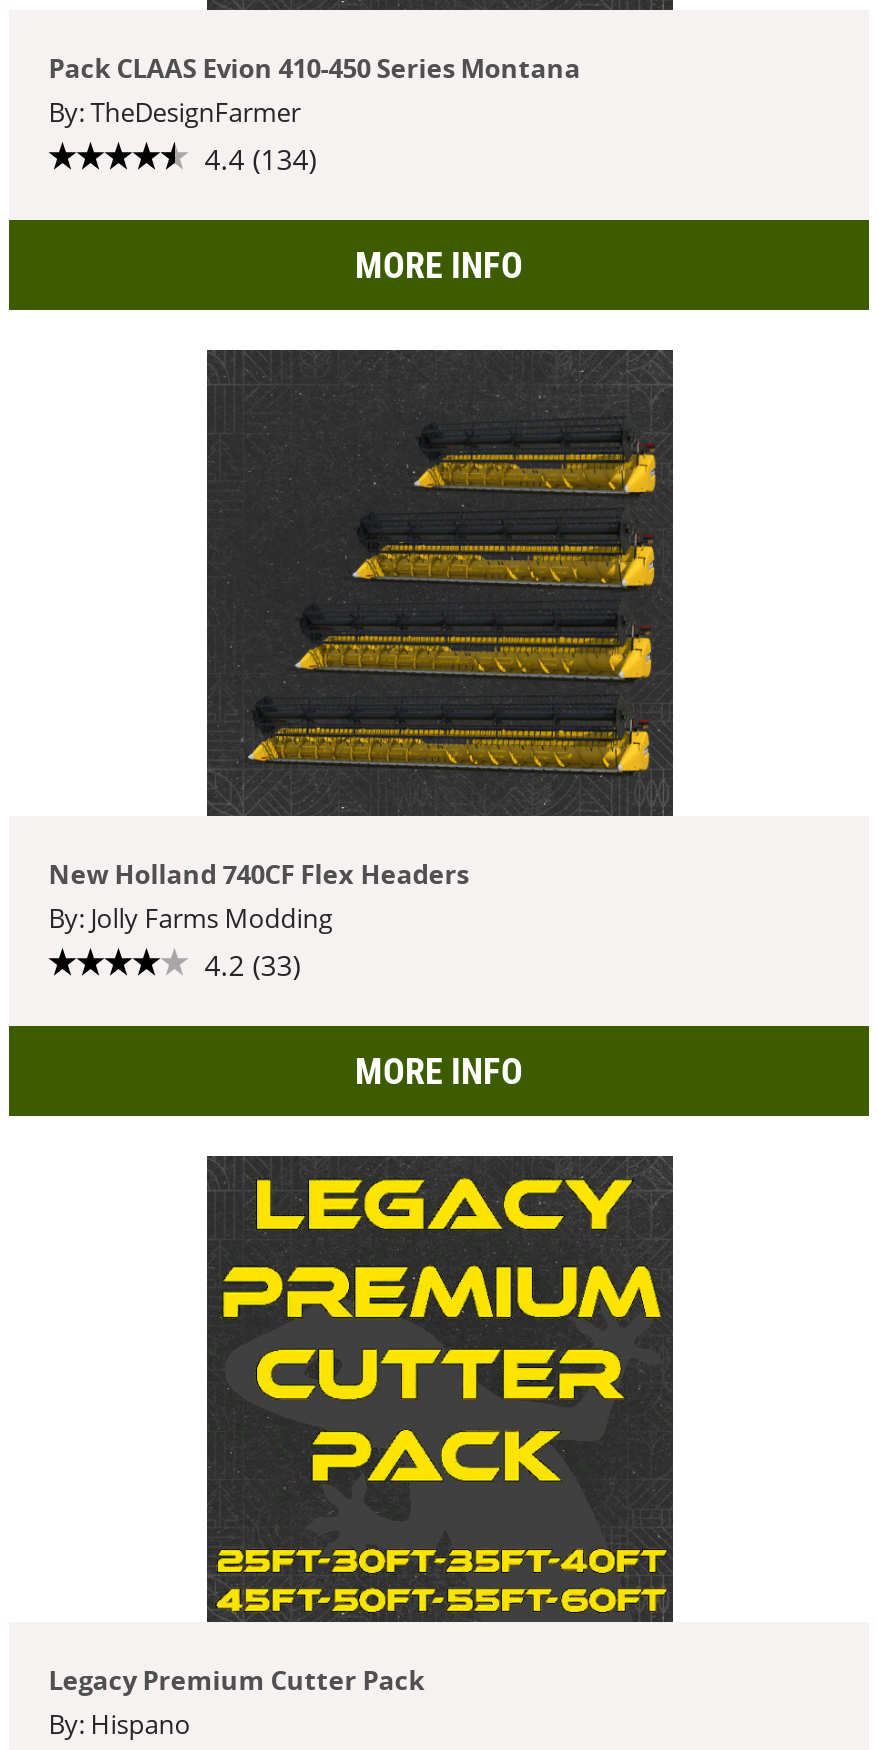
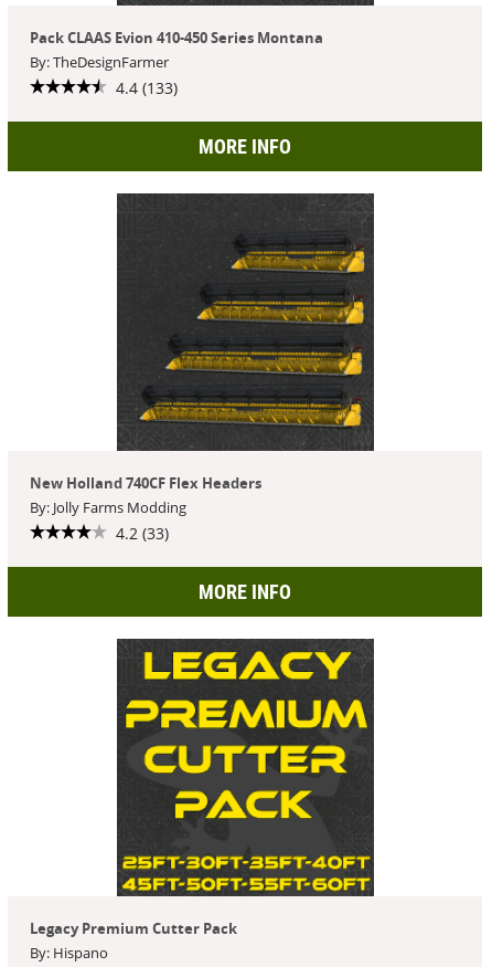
[205,140,317,178] 4.4 (134) -> [116,77,177,98] 4.4 (133)

